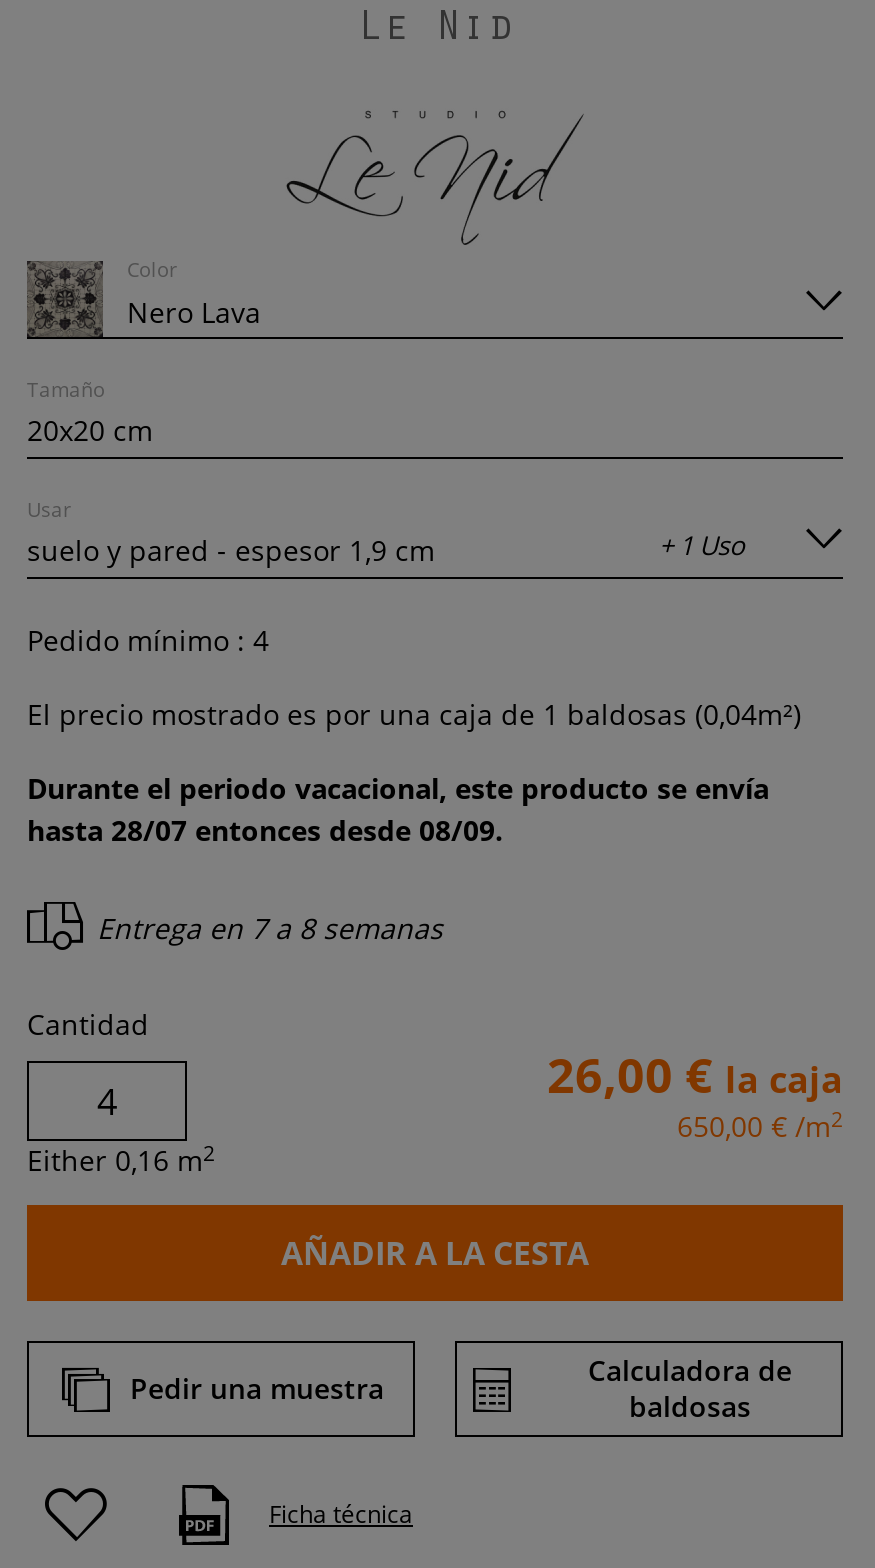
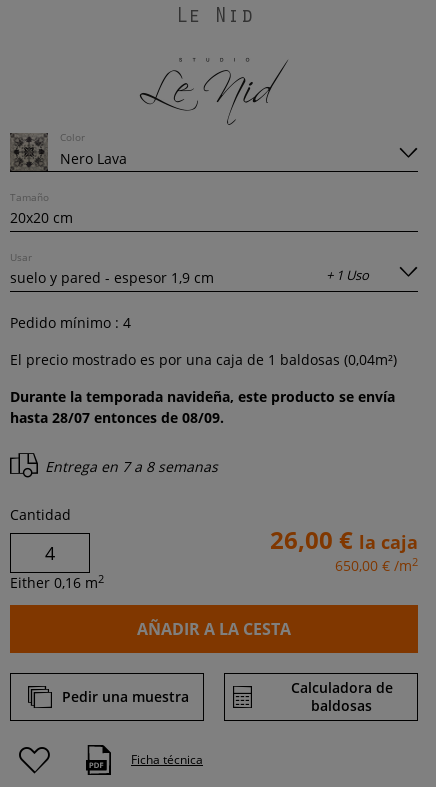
[27,770,769,808] Durante el periodo vacacional, este producto se envía -> [10,387,395,406] Durante la temporada navideña, este producto se envía
[27,812,503,850] hasta 28/07 entonces desde 08/09. -> [10,408,224,427] hasta 28/07 entonces de 08/09.

